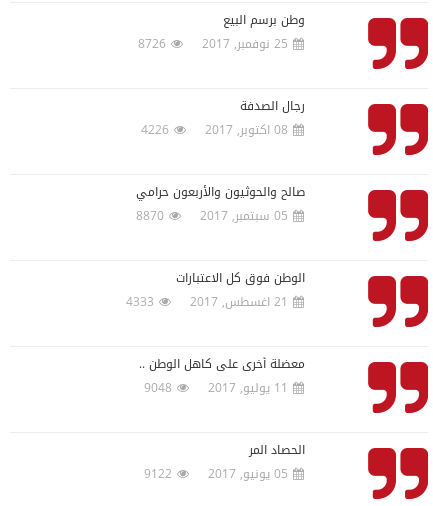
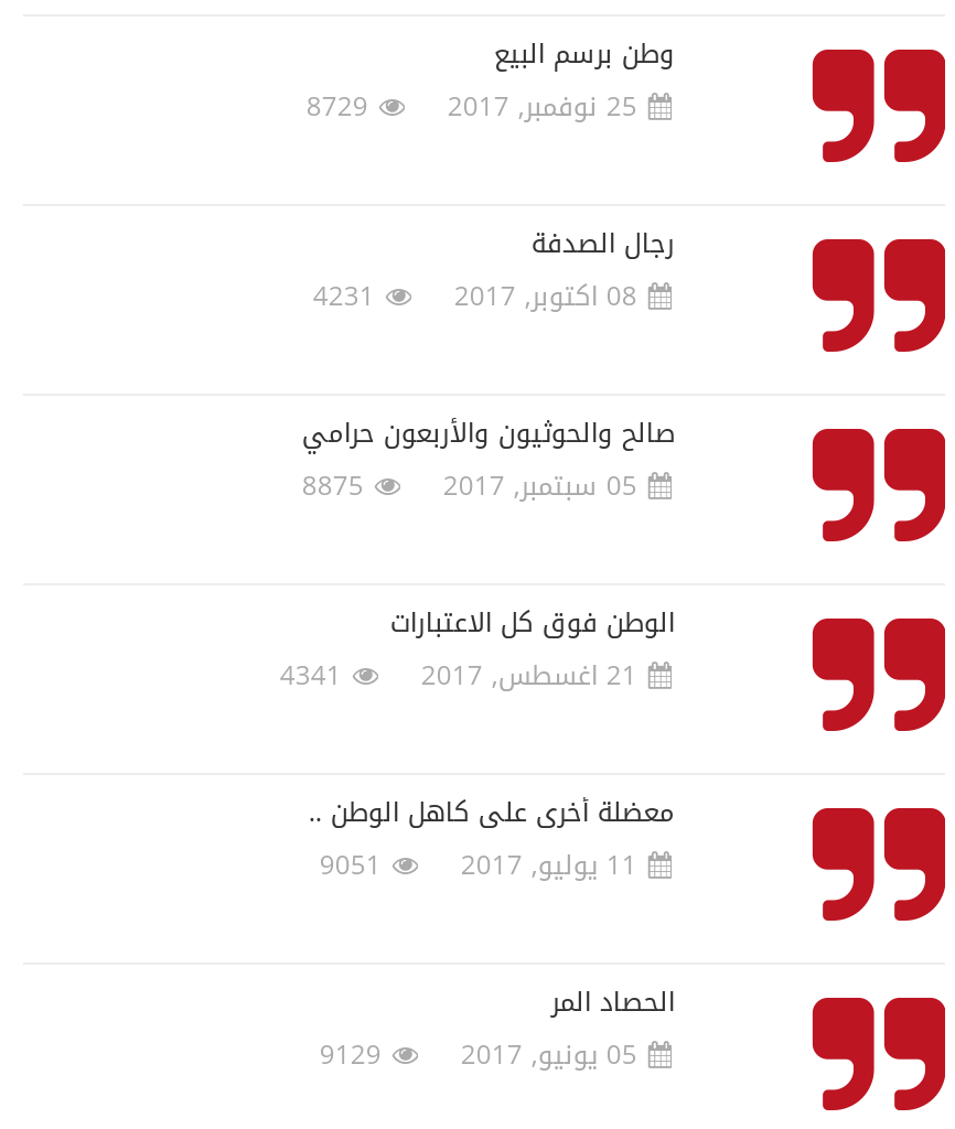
[138,33,166,55] 8726 -> [306,82,368,131] 8729
[141,119,169,141] 4226 -> [313,272,375,321] 4231
[136,205,164,227] 8870 -> [302,462,363,510] 8875
[126,291,154,313] 4333 -> [280,651,341,700] 4341
[144,377,172,399] 9048 -> [319,841,381,890] 9051
[144,463,172,485] 9122 -> [319,1031,381,1079] 9129

